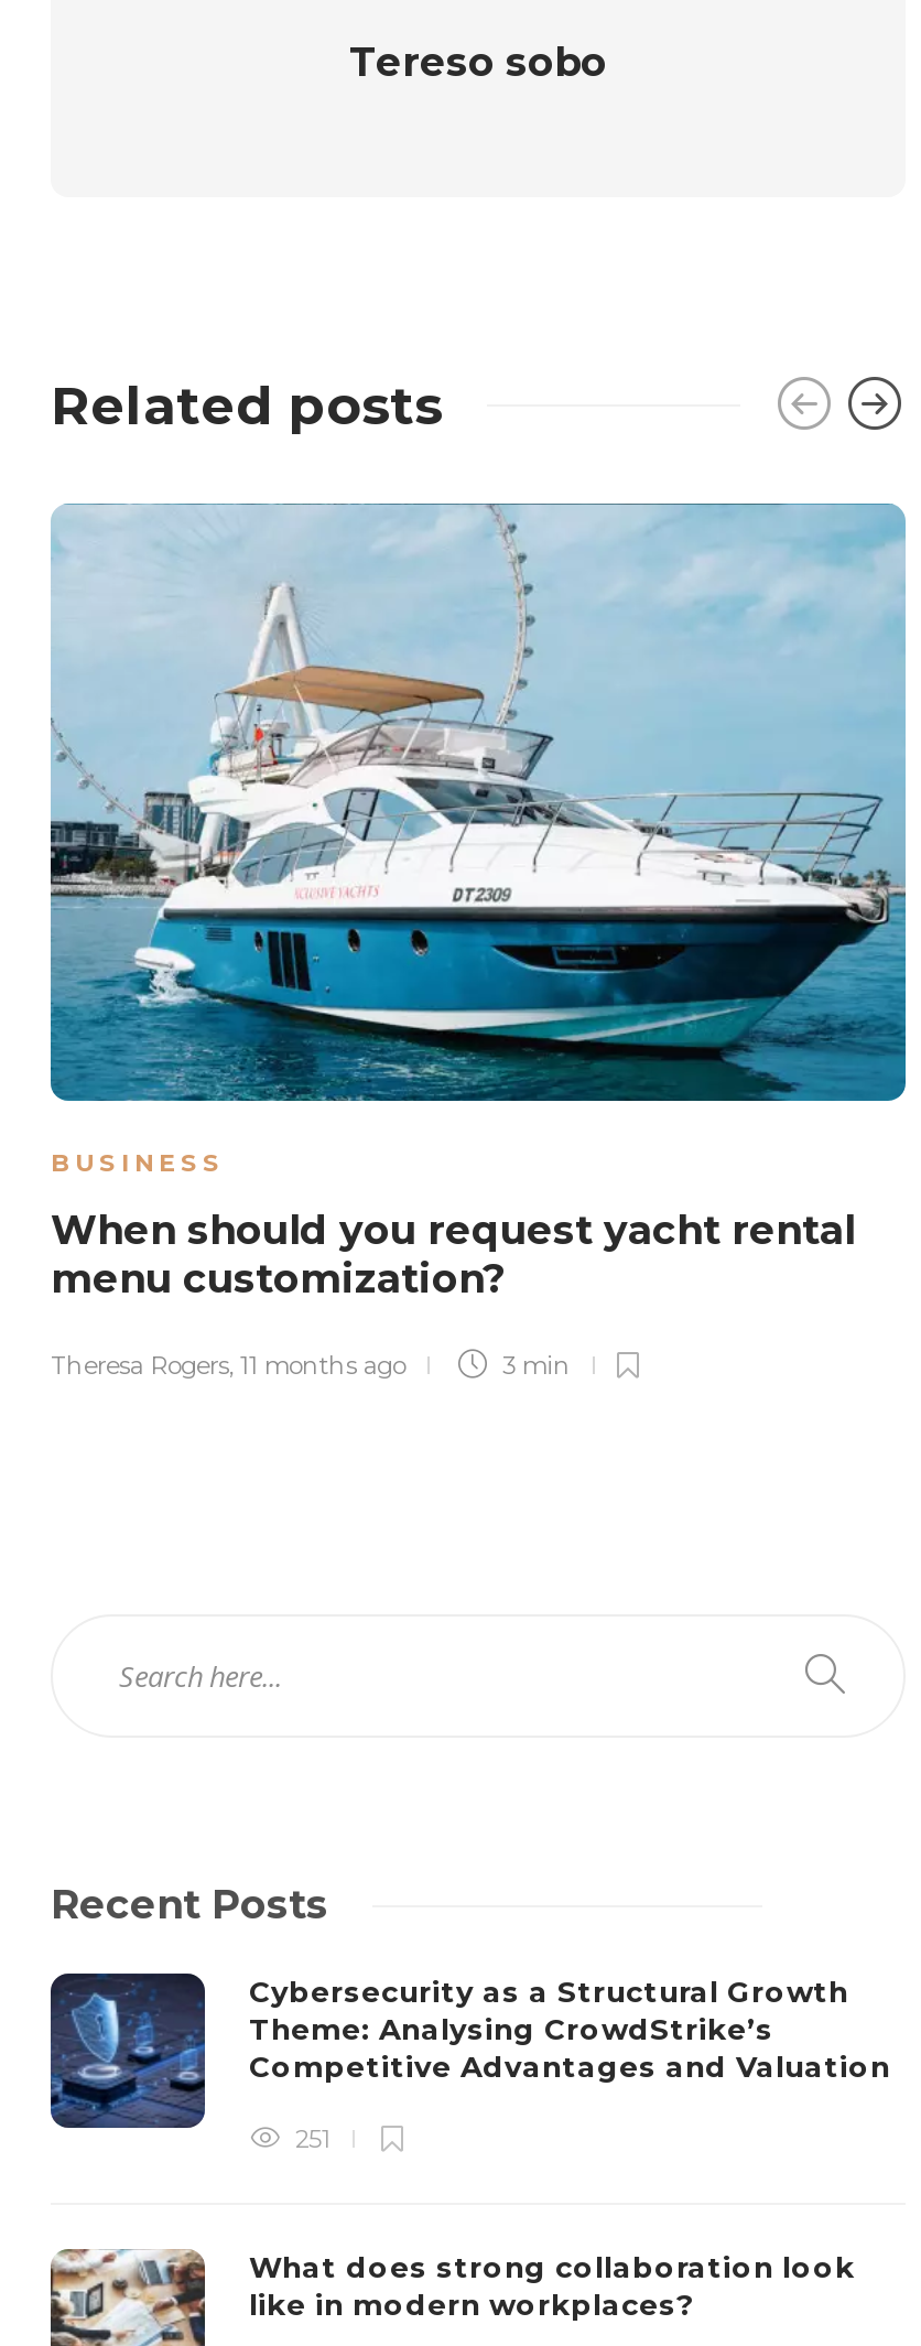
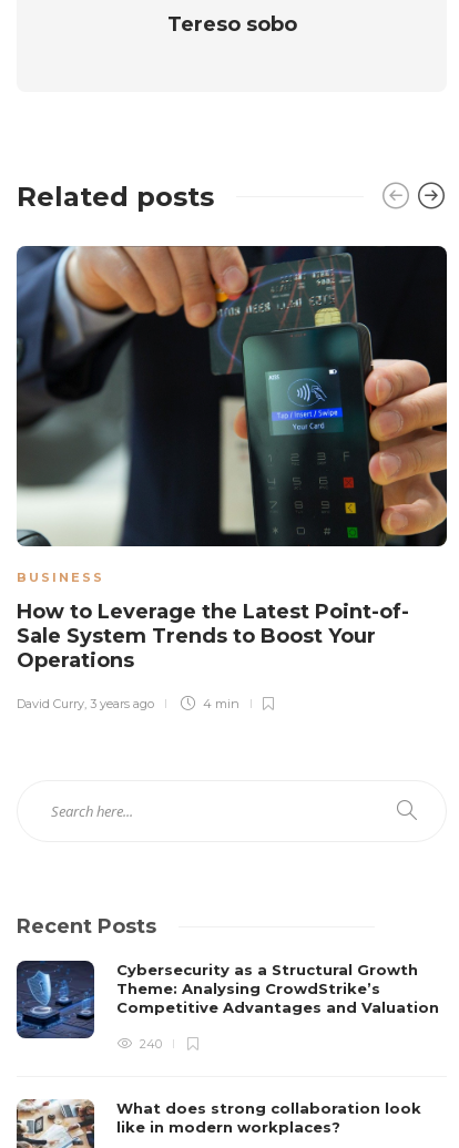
[48,501,908,1103] [image] -> [16,245,448,547] [image]
[51,1207,855,1304] When should you request yacht rental | menu customization? -> [17,600,409,673] How to Leverage the Latest Point-of- | Sale System Trends to Boost Your | Operations
[51,1351,571,1381] Theresa Rogers, 11 months ago | 3 min -> [17,696,239,712] David Curry, 3 years ago | 4 min
[289,2124,331,2155] 251 -> [136,1036,162,1052] 240

